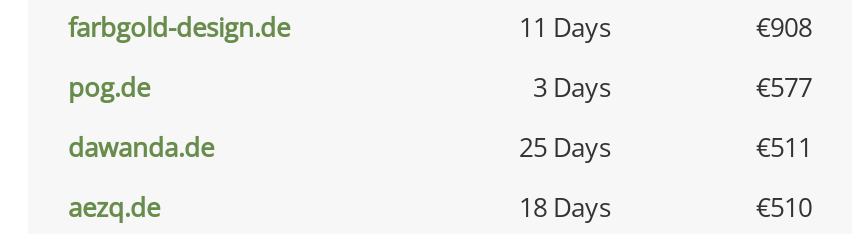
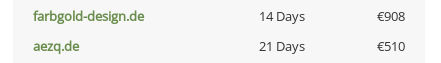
[519,9,611,45] 11 Days -> [258,7,304,25] 14 Days
[68,69,812,165] pog.de | 3 Days | €577 | dawanda.de | 25 Days | €511 -> none
[519,189,611,225] 18 Days -> [258,37,304,55] 21 Days

